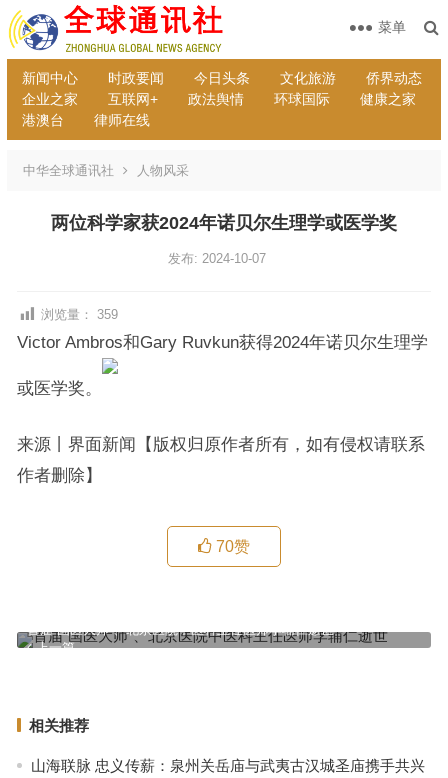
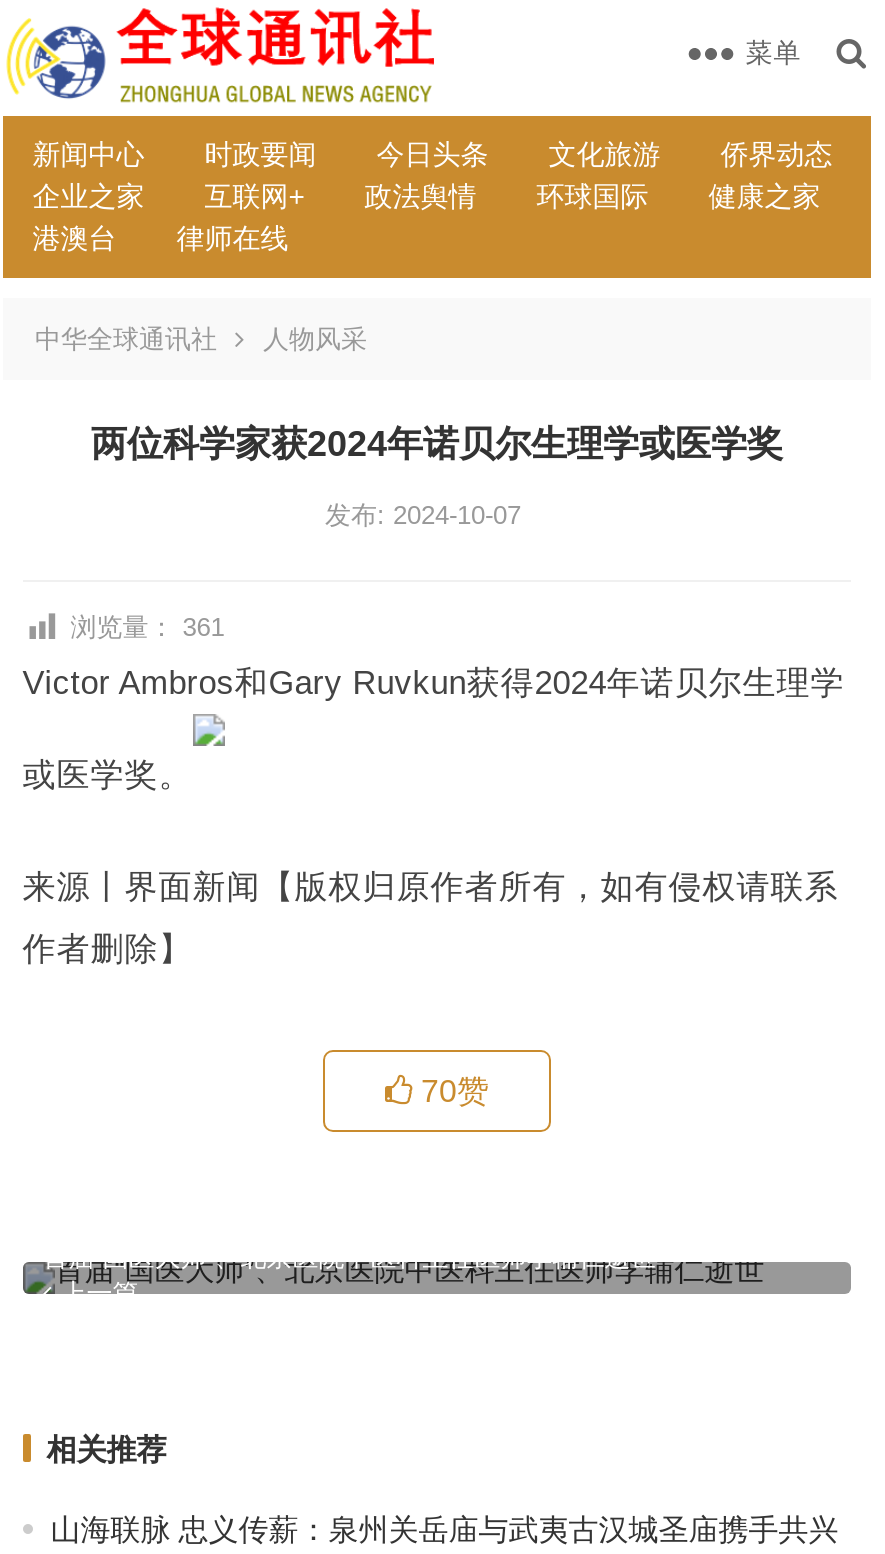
[41,307,118,322] 浏览量： 359 -> [70,612,224,642] 浏览量： 361

